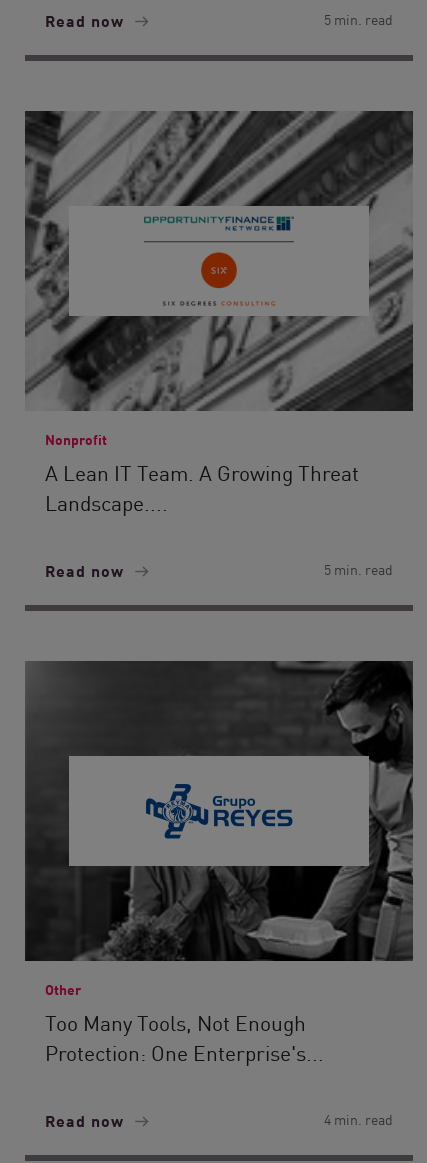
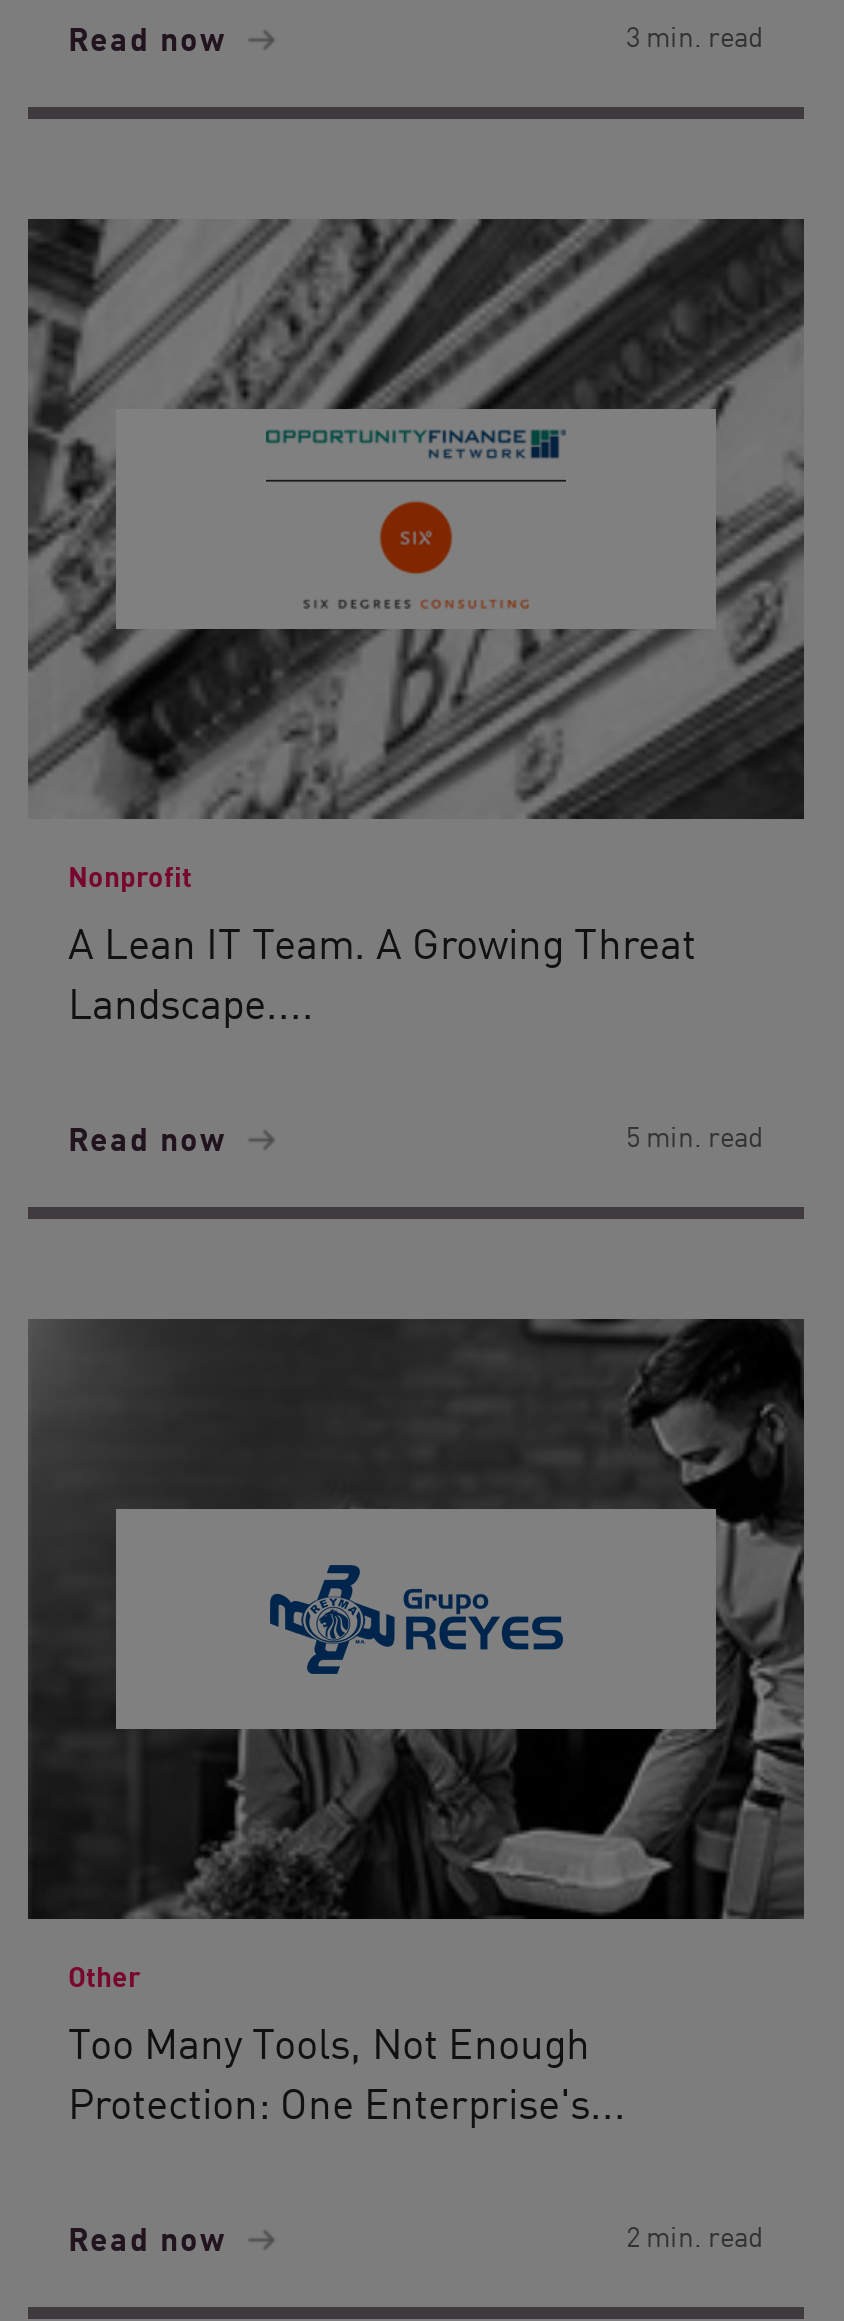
[324,9,393,29] 5 min. read -> [626,15,764,55] 3 min. read
[324,1109,393,1129] 4 min. read -> [626,2215,764,2255] 2 min. read

